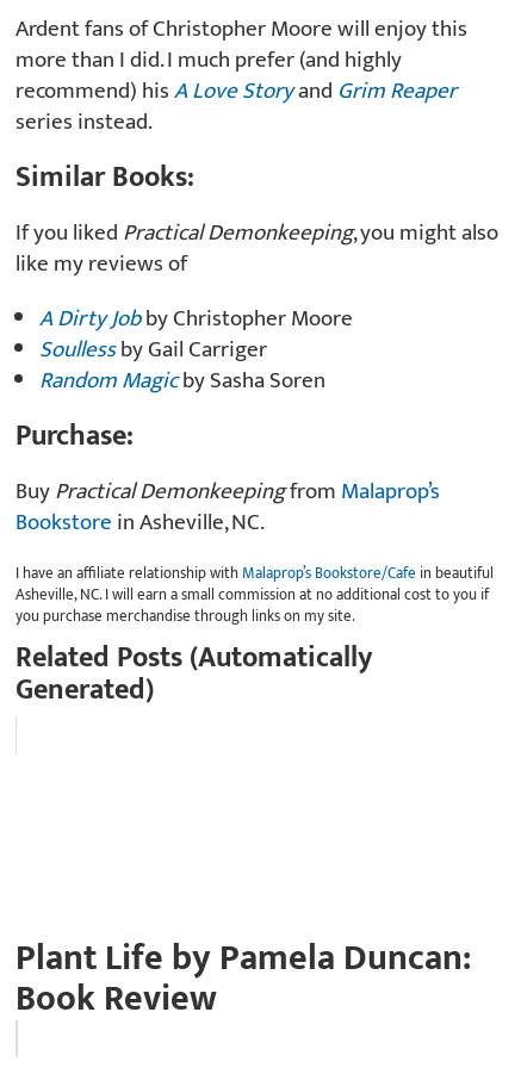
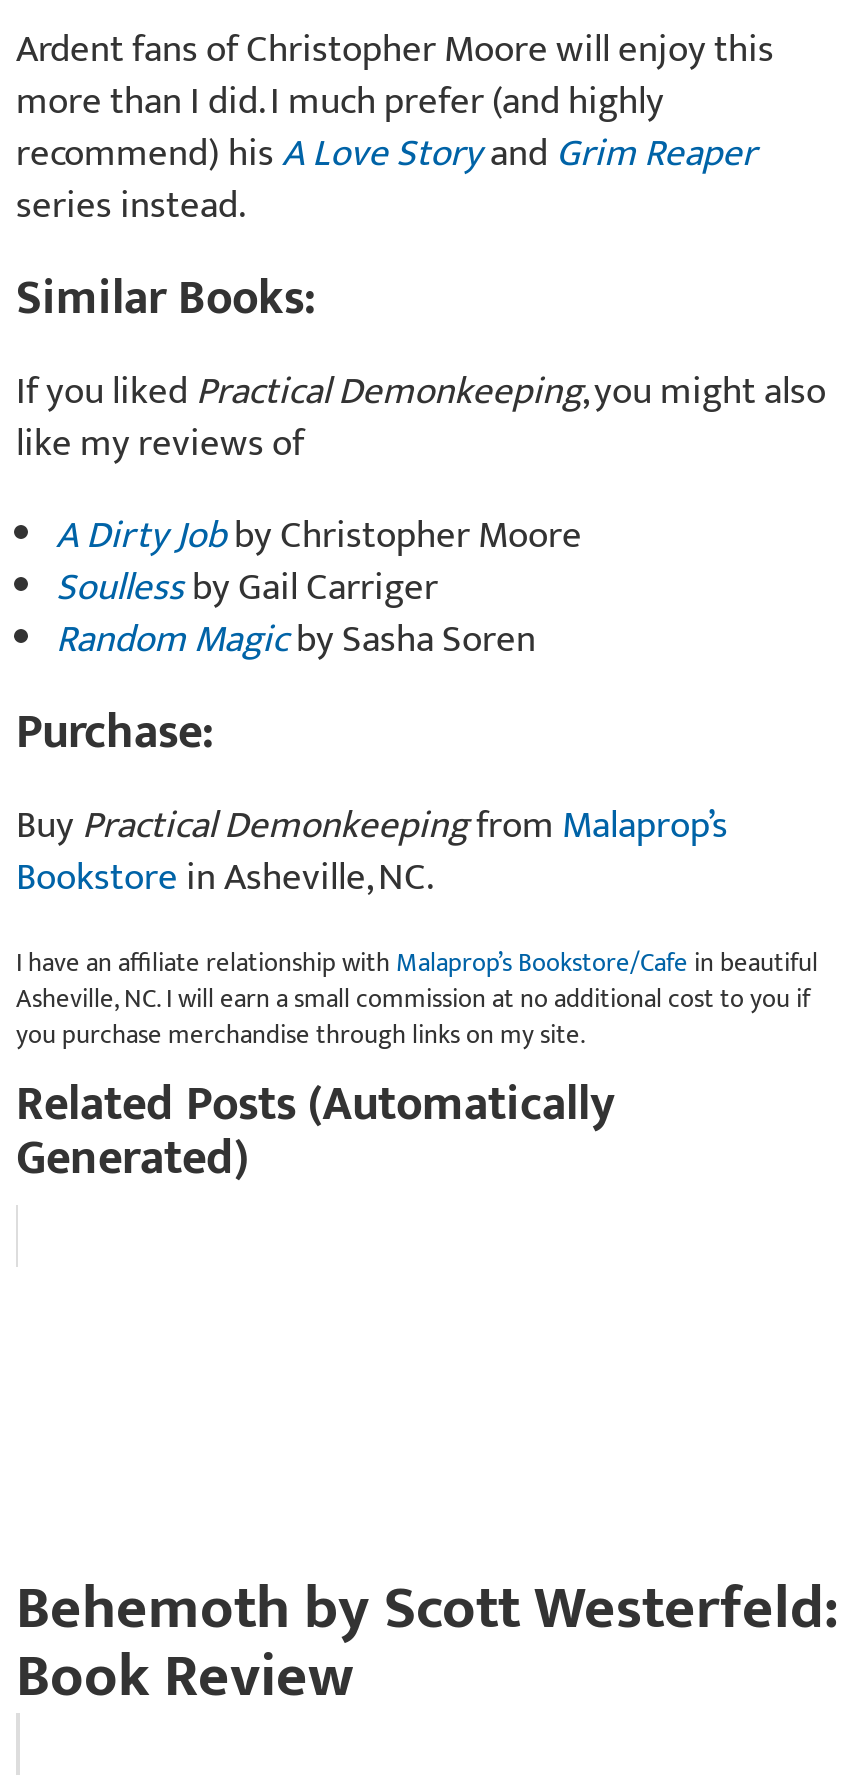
[15,928,471,988] Plant Life by Pamela Duncan: -> [16,1559,838,1659] Behemoth by Scott Westerfeld:

